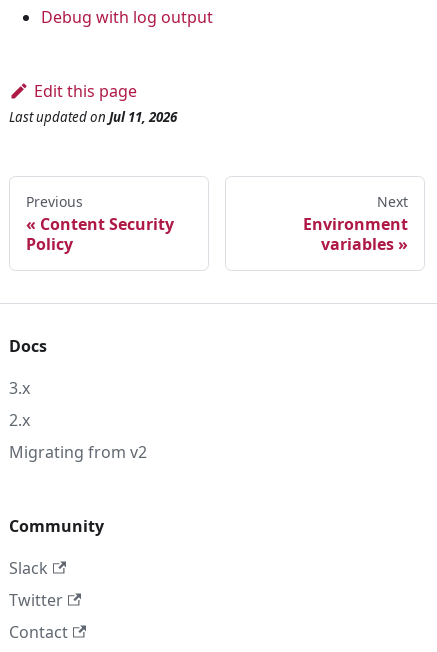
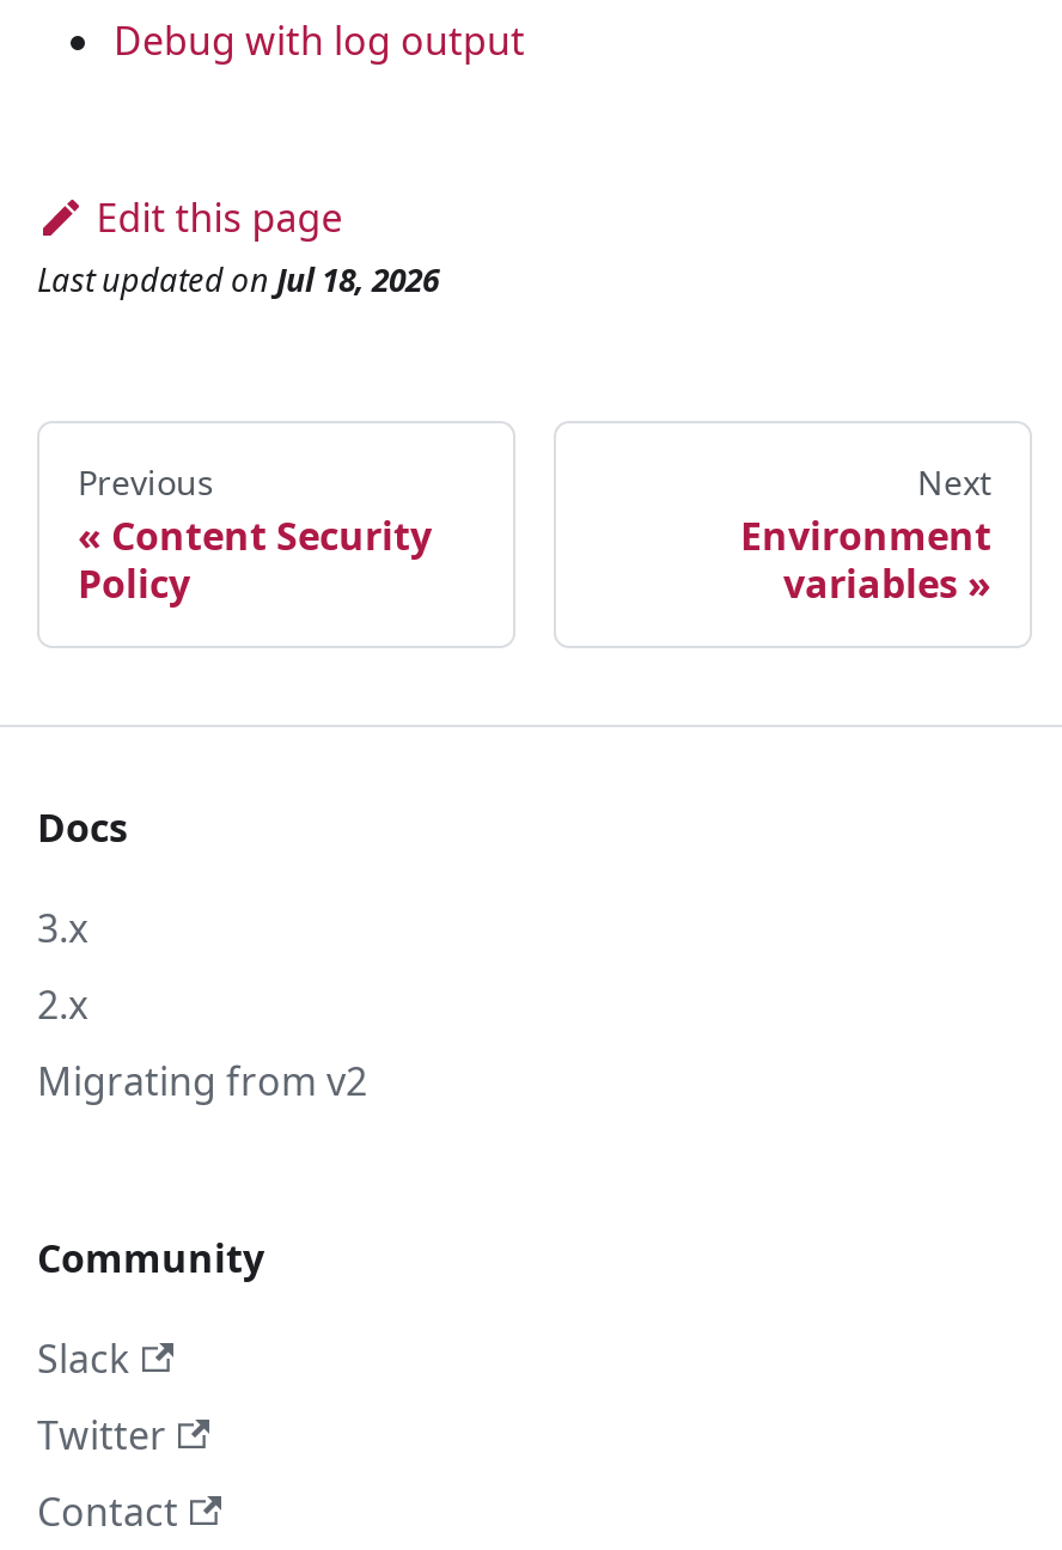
[9,108,177,126] Last updated on Jul 11, 2026 -> [37,258,439,301] Last updated on Jul 18, 2026

